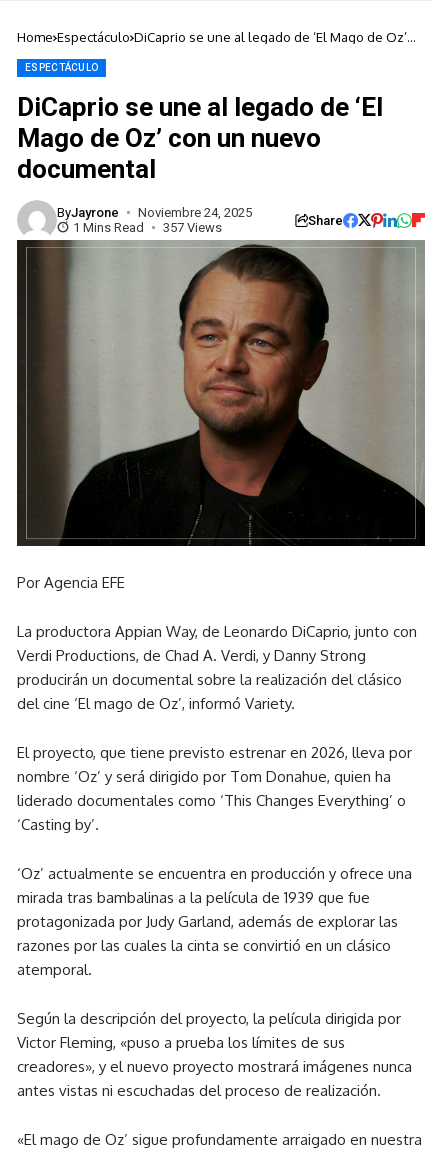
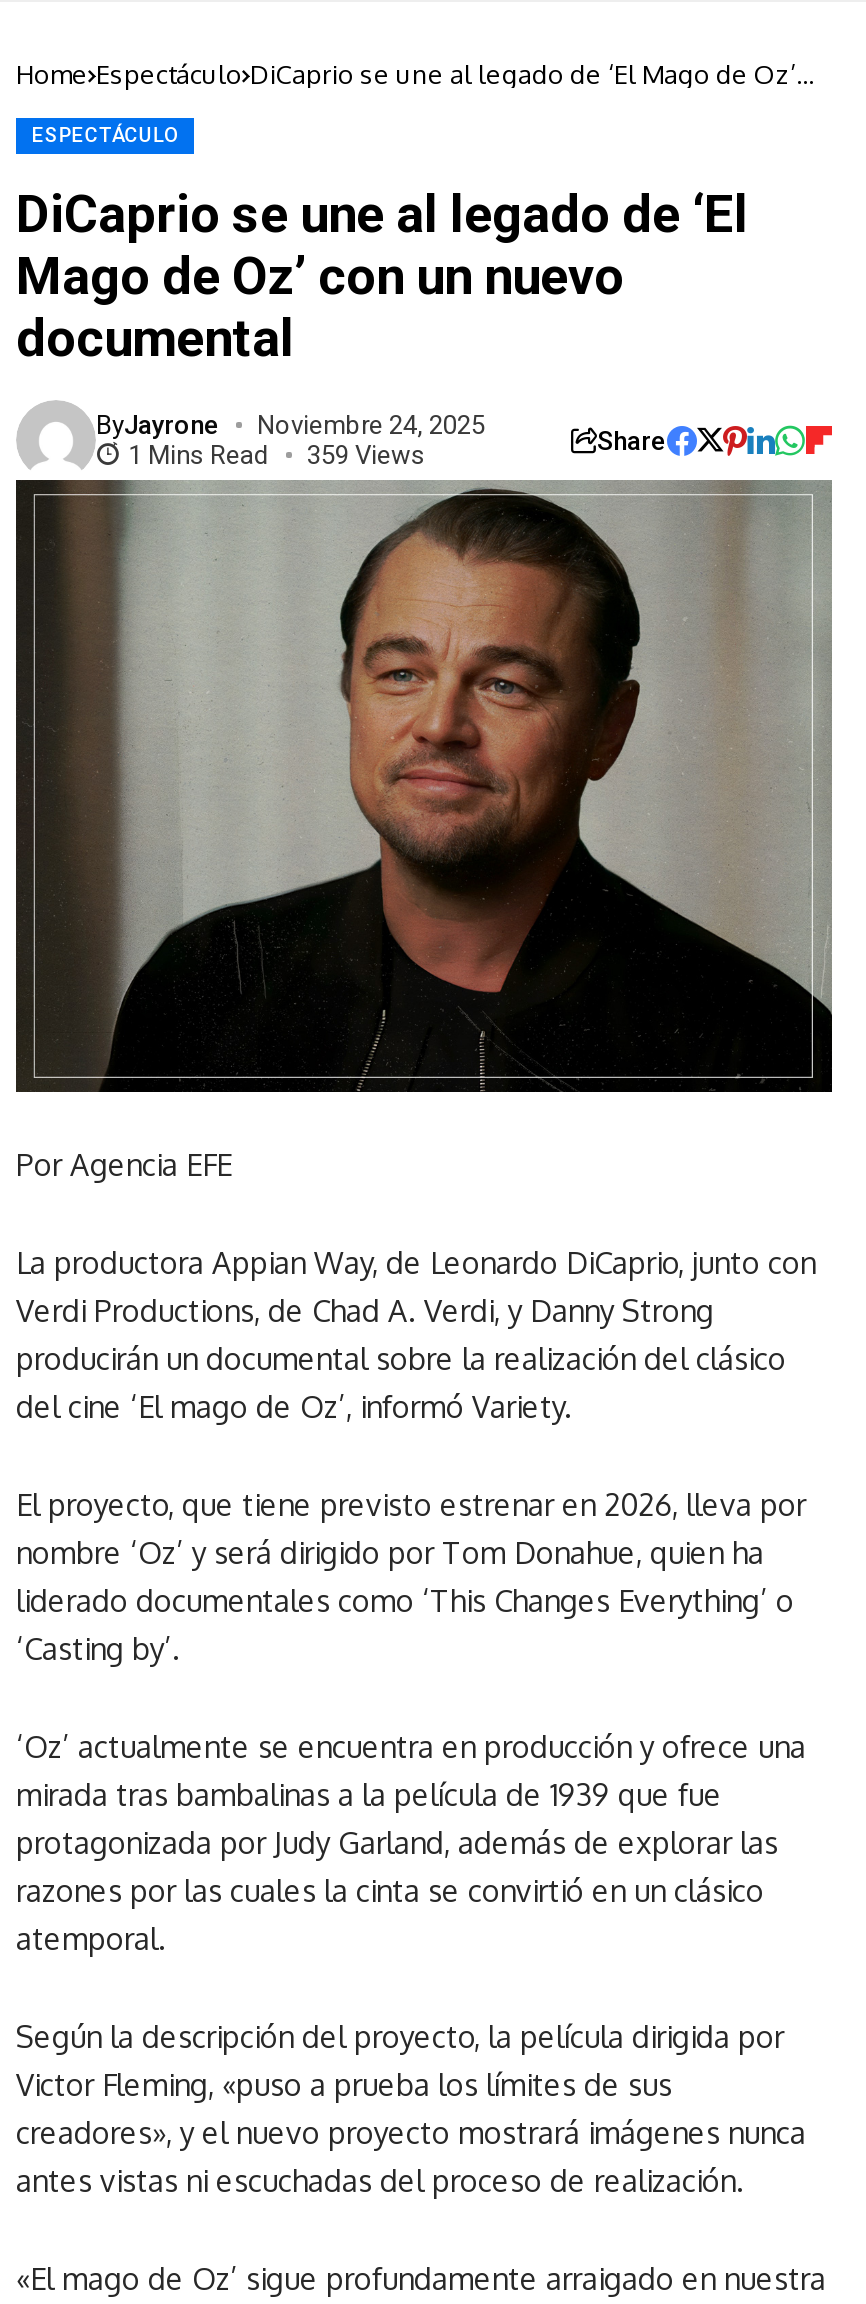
[73,220,221,235] 1 Mins Read 357 Views -> [128,440,425,470] 1 Mins Read 359 Views

